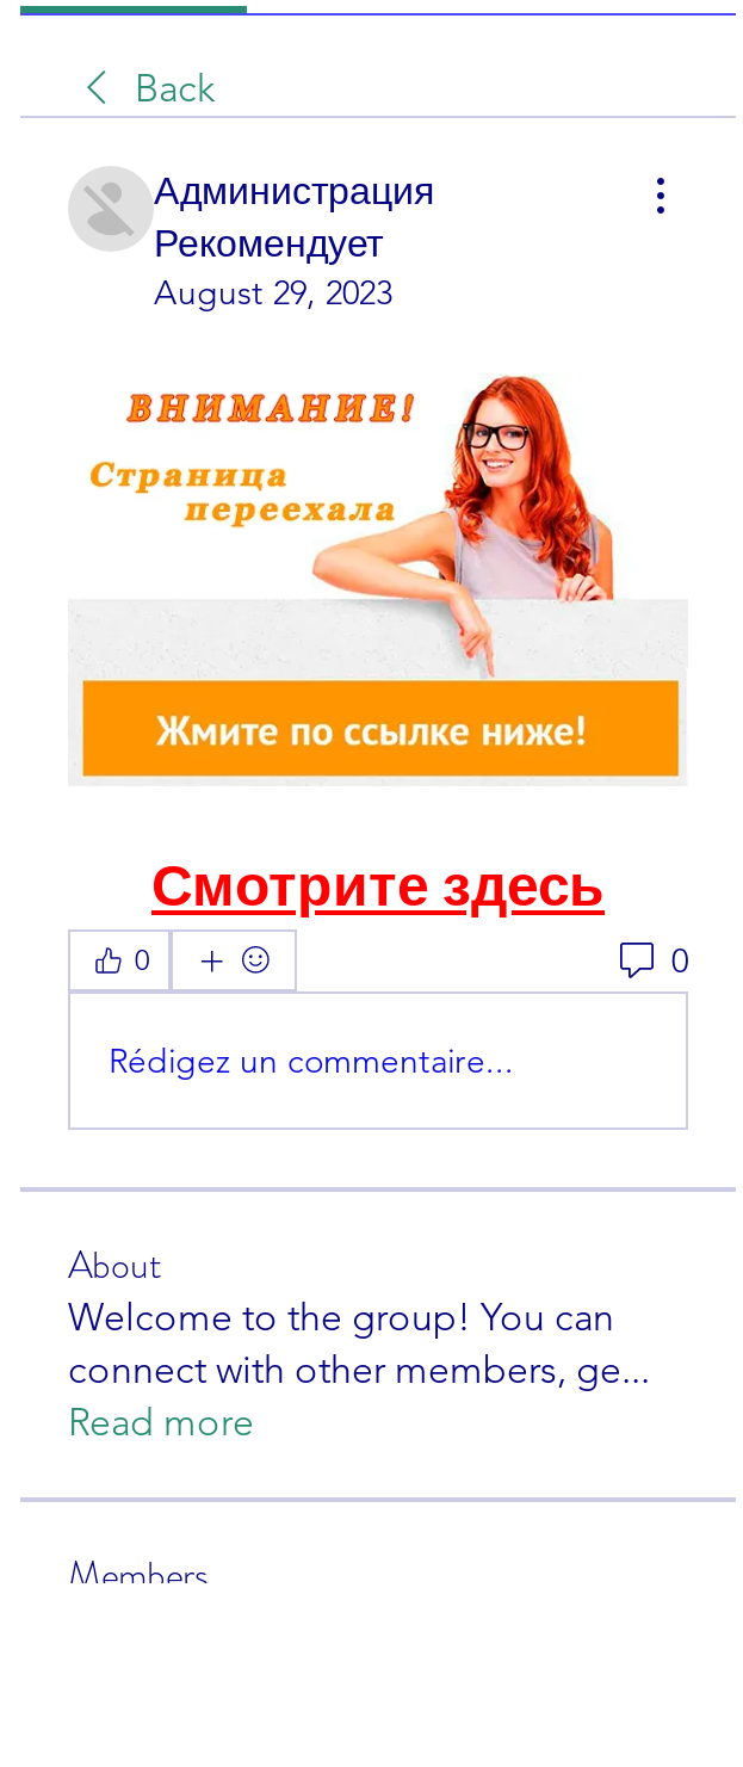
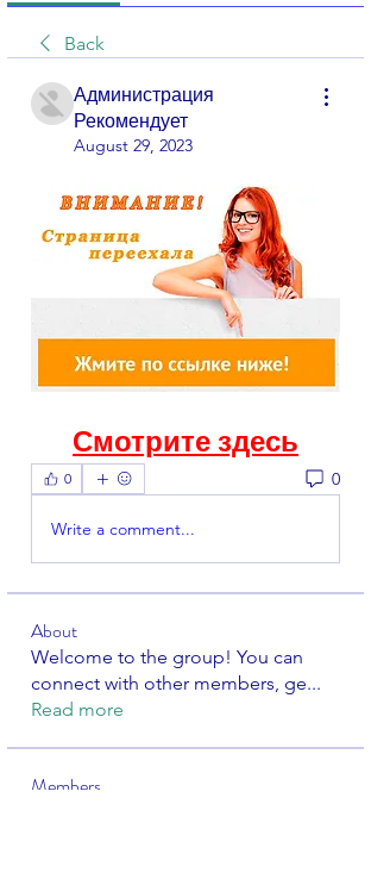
[109,1038,514,1081] Rédigez un commentaire... -> [51,518,195,539] Write a comment...

